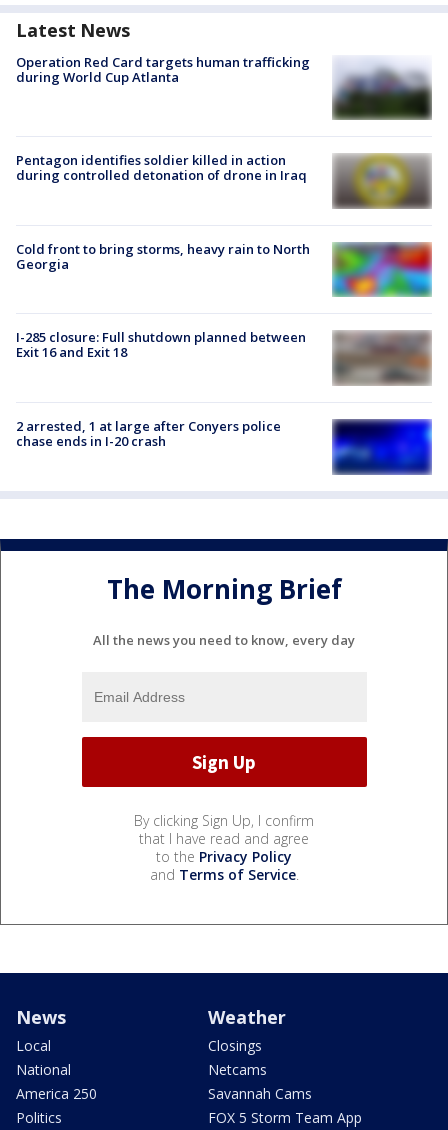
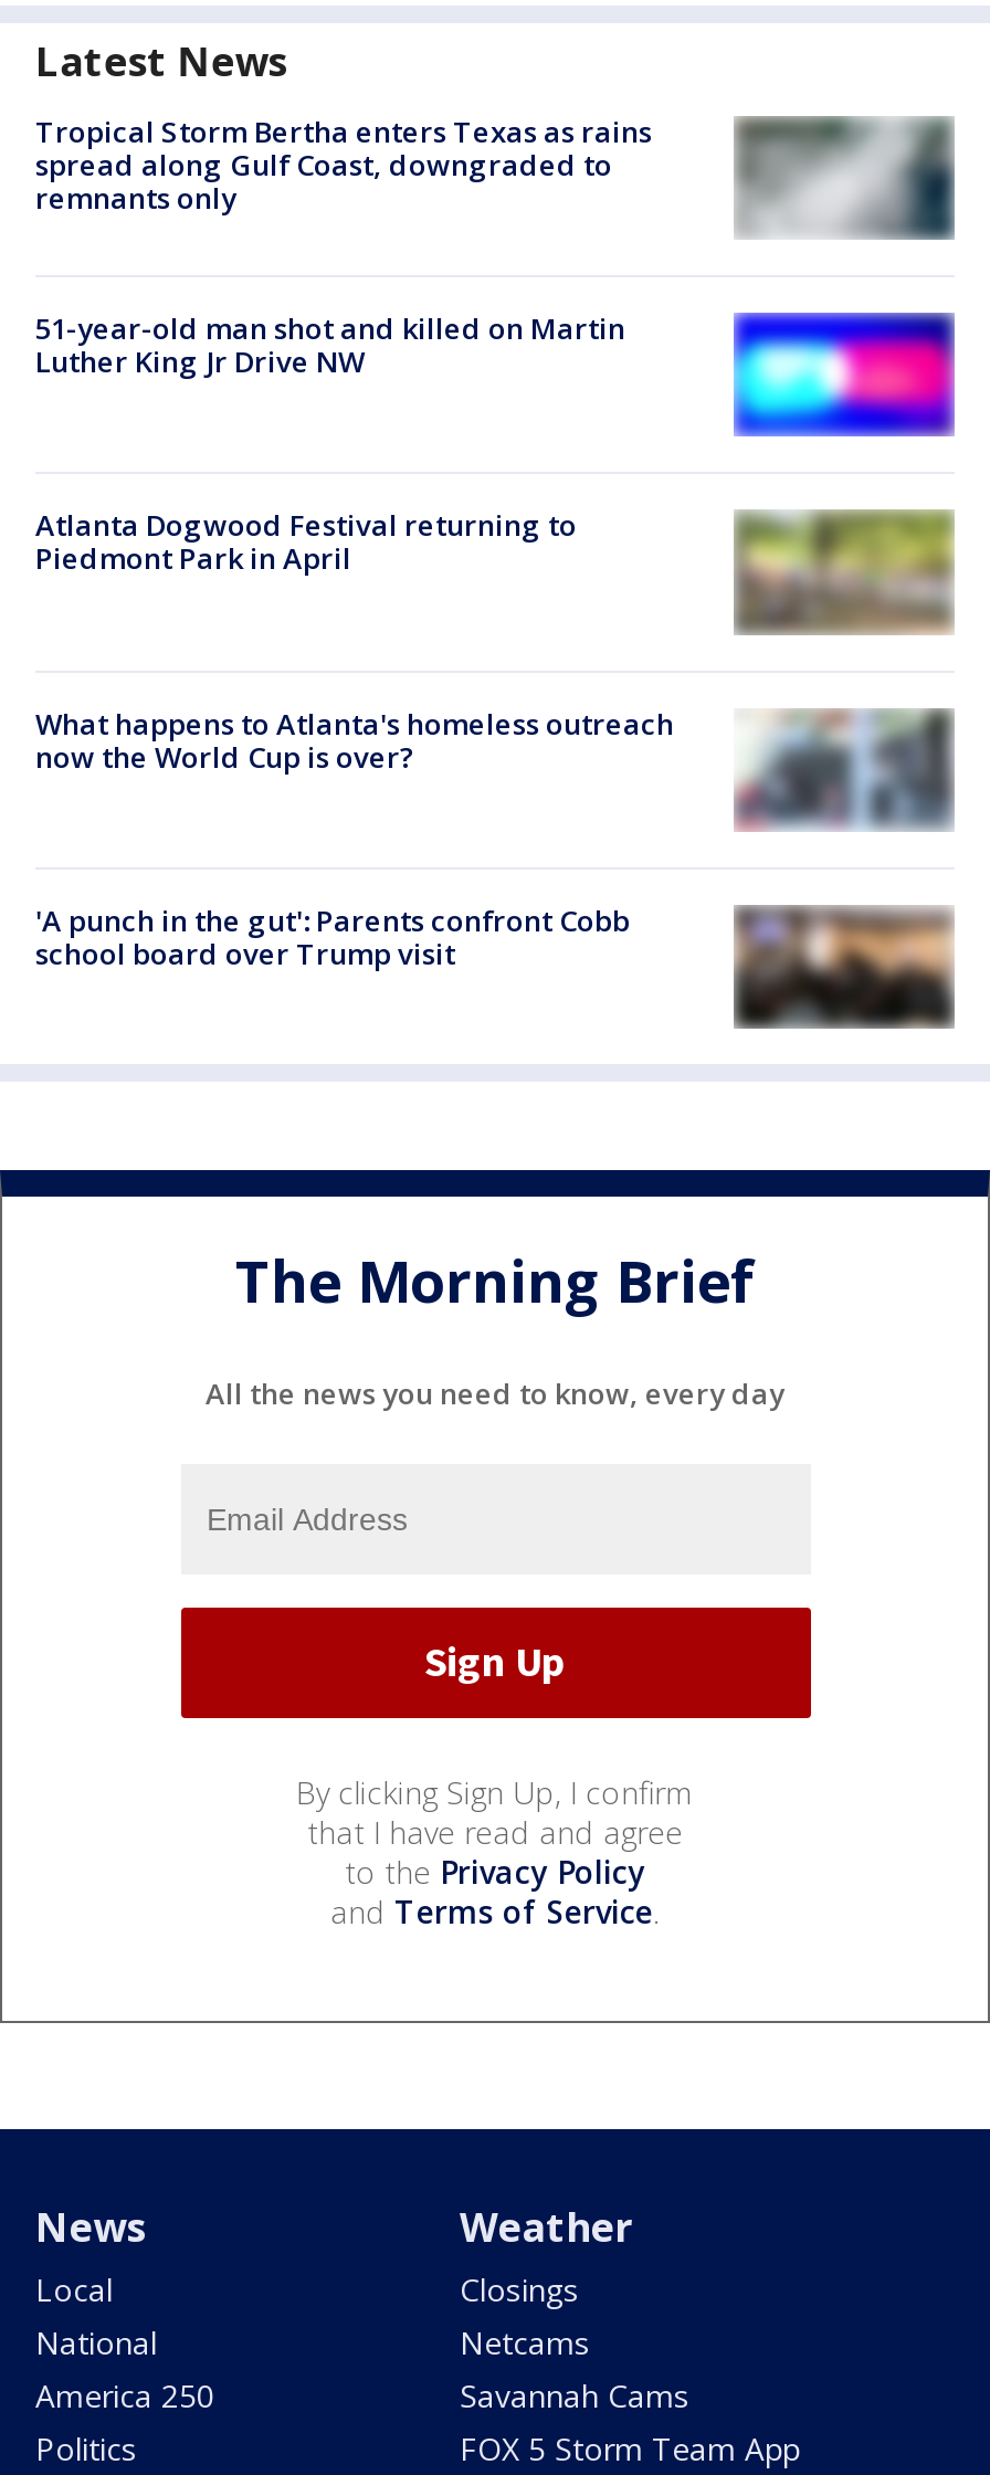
[16,53,431,121] [image] | Operation Red Card targets human trafficking | during World Cup Atlanta -> [35,111,955,244] [image] | Tropical Storm Bertha enters Texas as rains | spread along Gulf Coast, downgraded to | remnants only
[16,151,307,184] Pentagon identifies soldier killed in action | during controlled detonation of drone in Iraq -> [35,308,625,381] 51-year-old man shot and killed on Martin | Luther King Jr Drive NW
[332,151,432,210] [image] -> [734,310,955,441] [image]
[16,240,310,273] Cold front to bring storms, heavy rain to North | Georgia -> [35,506,577,579] Atlanta Dogwood Festival returning to | Piedmont Park in April
[332,240,432,297] [image] -> [734,507,955,635] [image]
[16,328,431,386] [image] | I-285 closure: Full shutdown planned between | Exit 16 and Exit 18 -> [35,703,952,830] [image] | What happens to Atlanta's homeless outreach | now the World Cup is over?
[16,417,281,450] 2 arrested, 1 at large after Conyers police | chase ends in I-20 crash -> [35,900,630,973] 'A punch in the gut': Parents confront Cobb | school board over Trump visit
[331,419,433,475] [image] -> [731,905,955,1029] [image]

